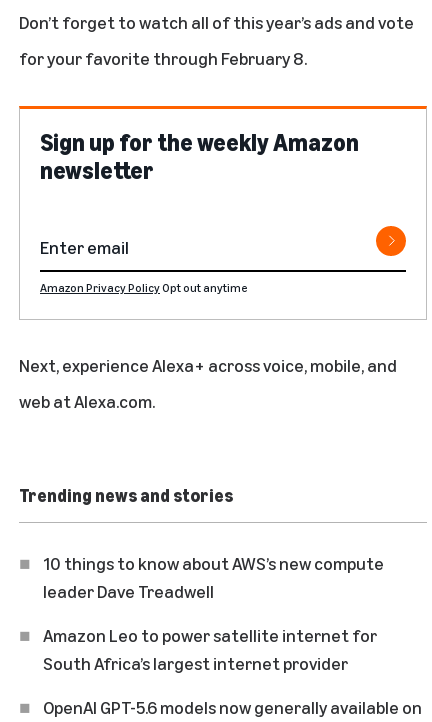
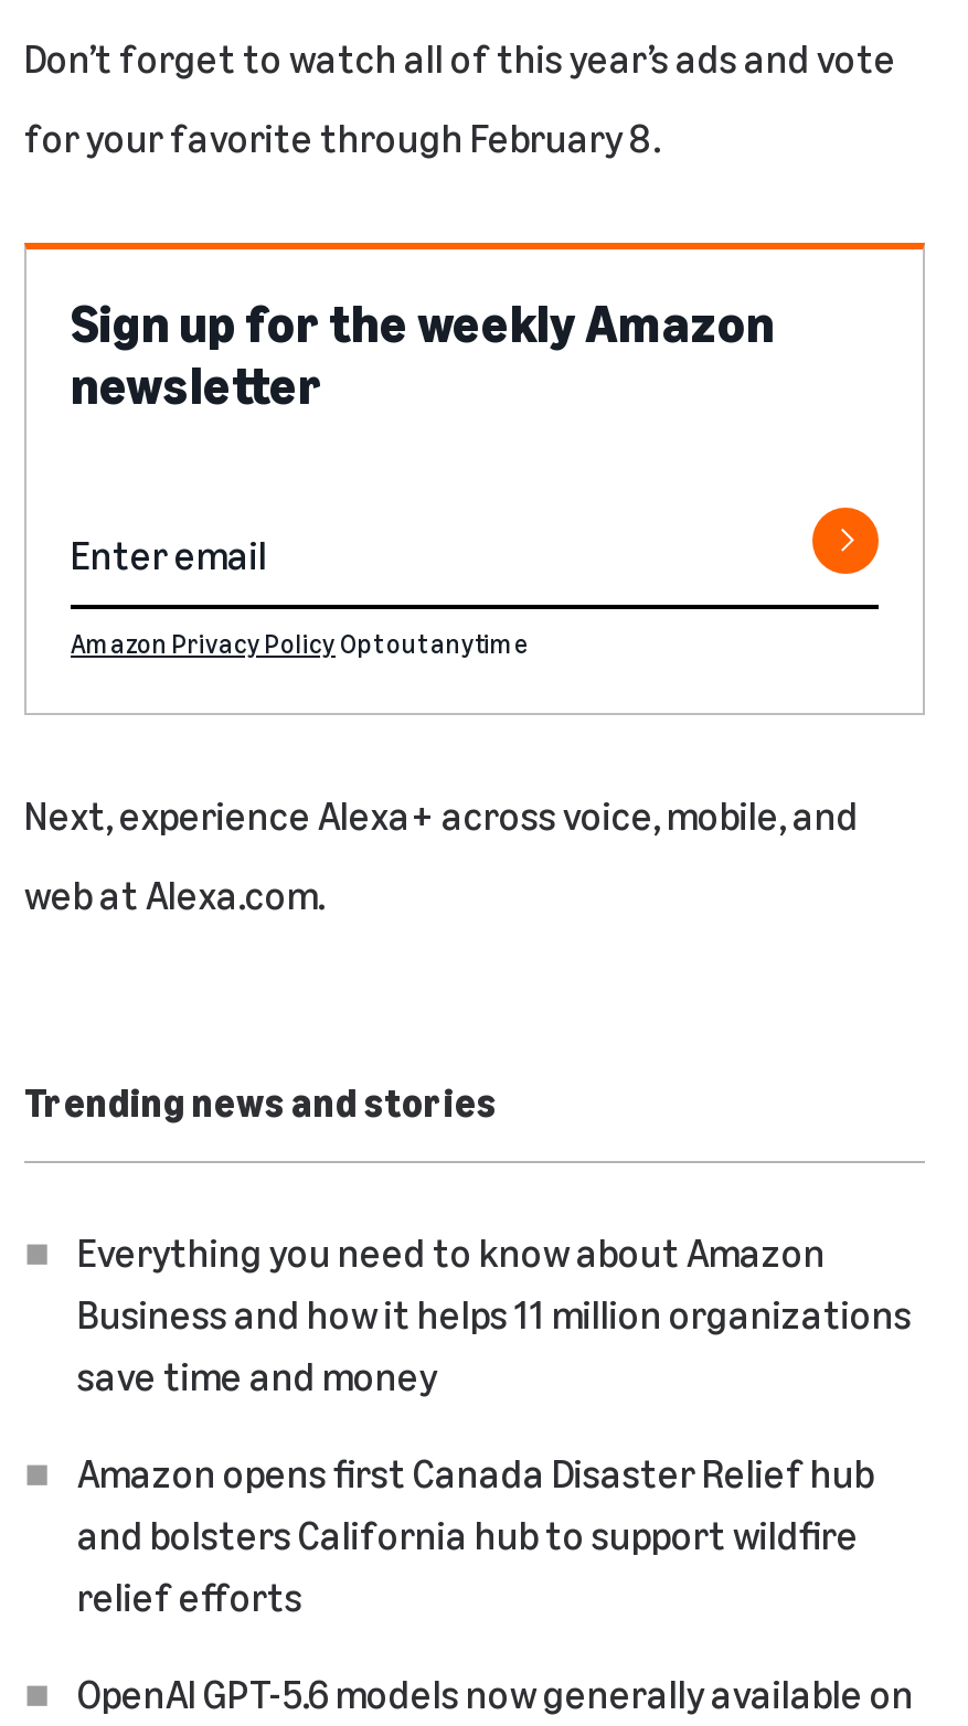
[43,552,384,602] 10 things to know about AWS’s new compute | leader Dave Treadwell -> [77,1228,912,1400] Everything you need to know about Amazon | Business and how it helps 11 million organizations | save time and money
[43,624,377,674] Amazon Leo to power satellite internet for | South Africa’s largest internet provider -> [77,1449,874,1621] Amazon opens first Canada Disaster Relief hub | and bolsters California hub to support wildfire | relief efforts

